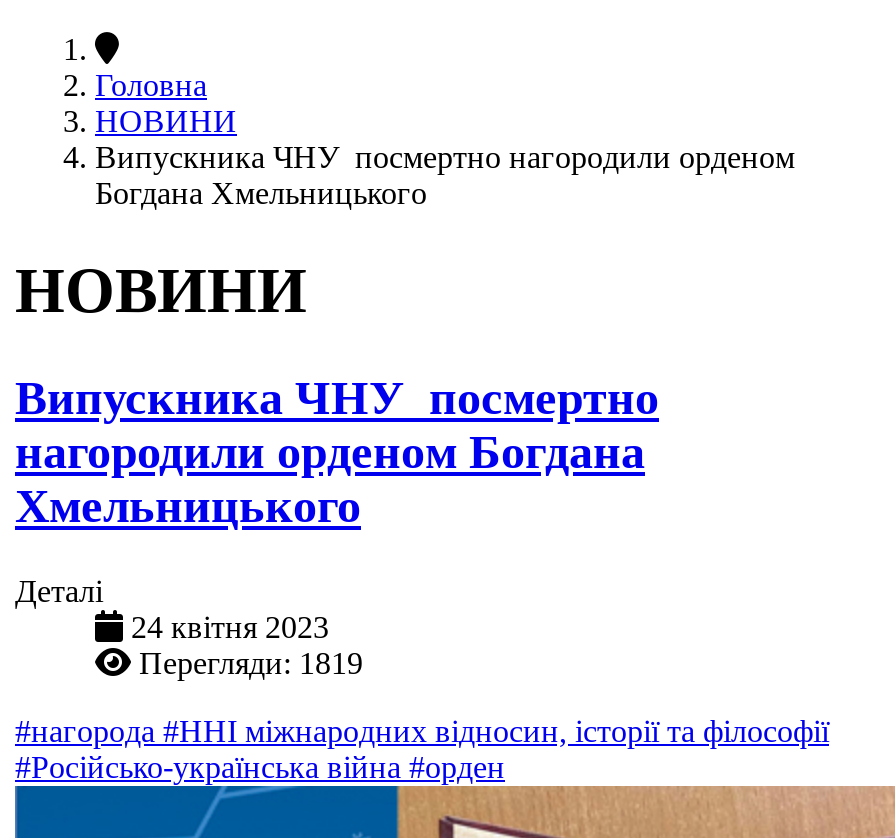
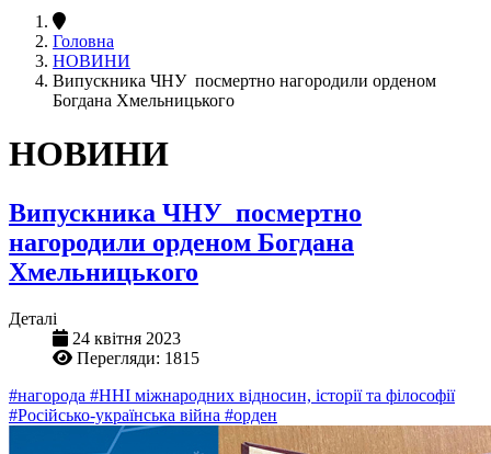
[139,645,363,679] Перегляди: 1819 -> [77,348,199,367] Перегляди: 1815

